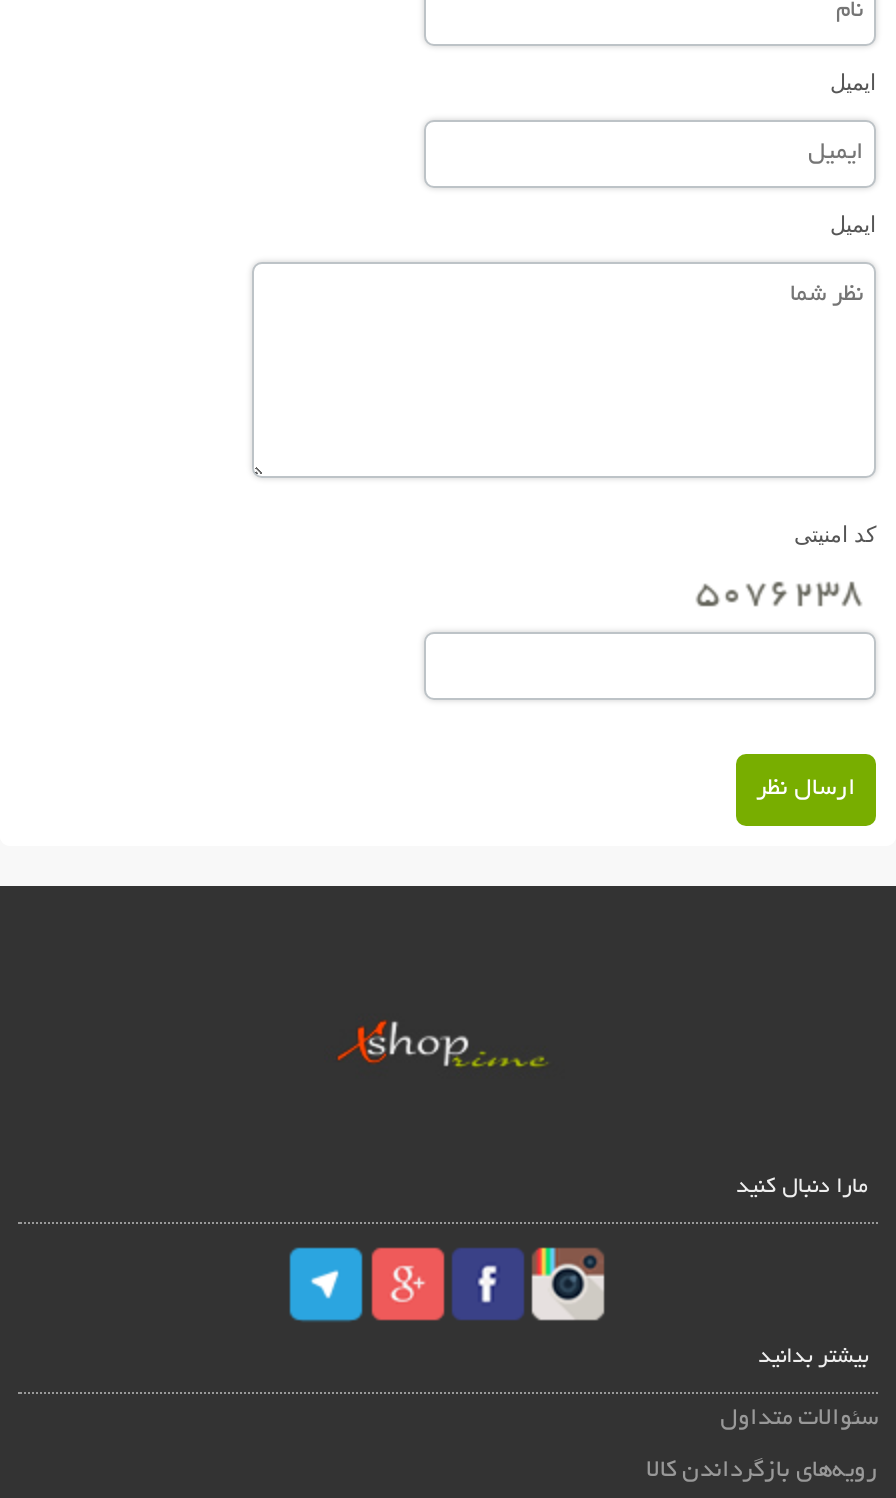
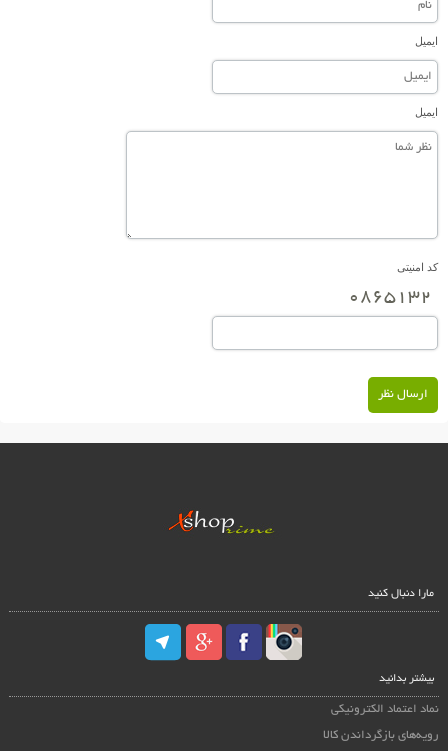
[720,1406,878,1432] سئوالات متداول -> [331,703,439,716] نماد اعتماد الکترونیکی

